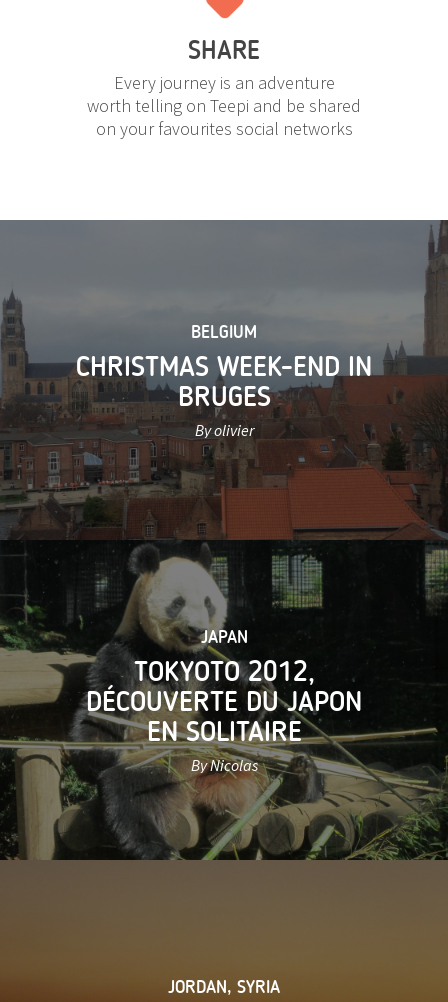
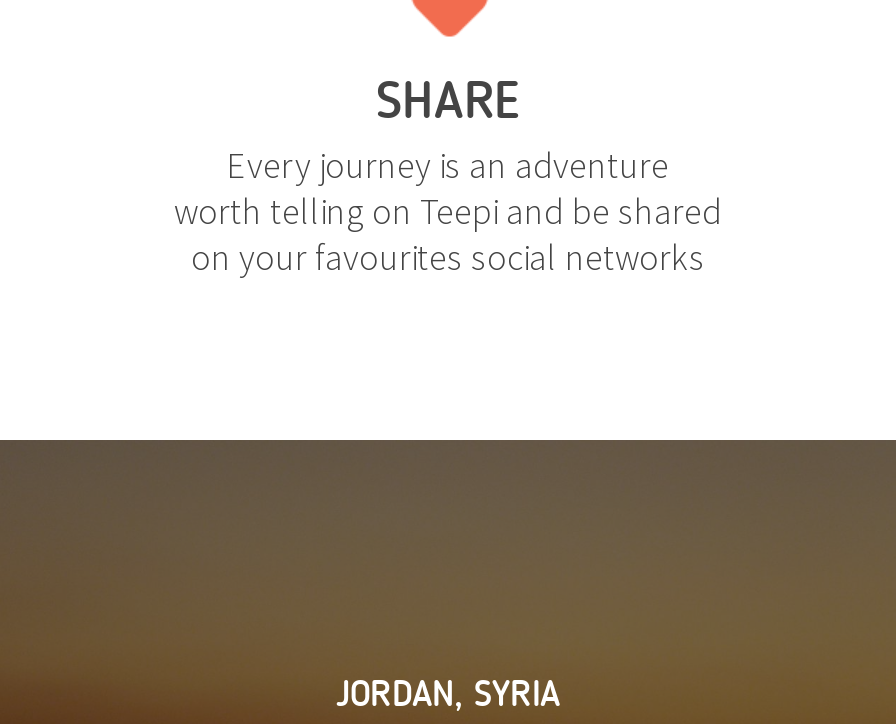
[3,220,445,861] [image] | BELGIUM | CHRISTMAS WEEK-END IN | BRUGES | By olivier -> none
[86,626,362,775] JAPAN | TOKYOTO 2012, | DÉCOUVERTE DU JAPON | EN SOLITAIRE | By Nicolas -> none

